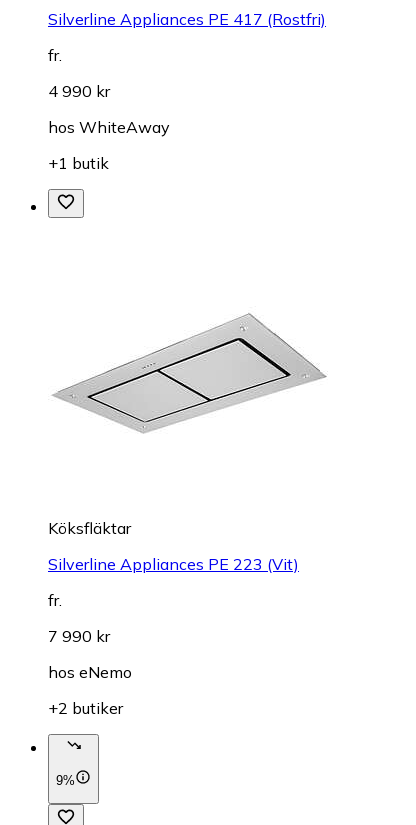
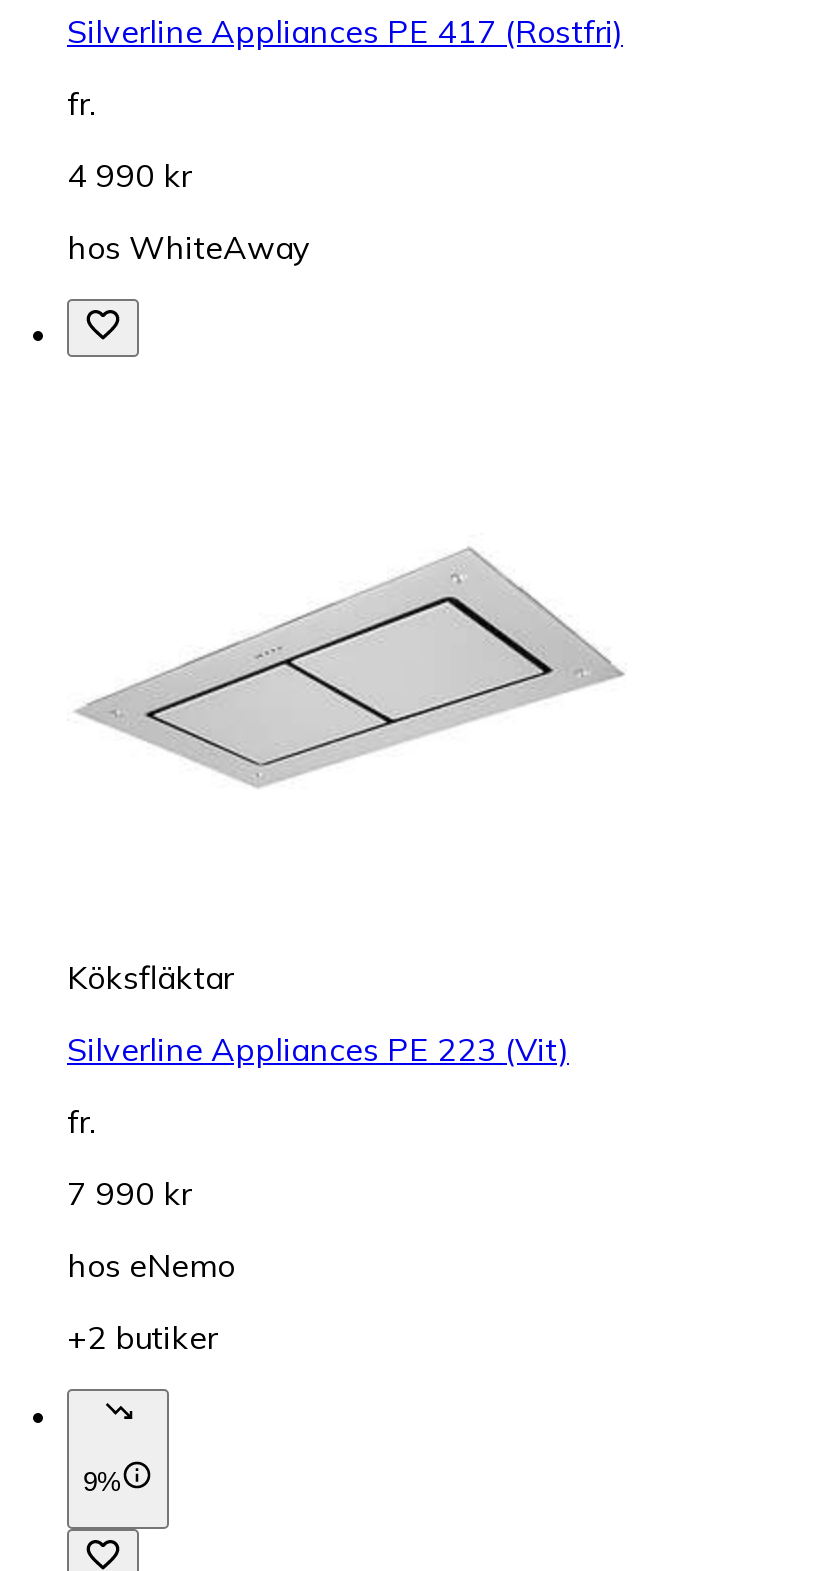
[48,153,109,173] +1 butik -> none

